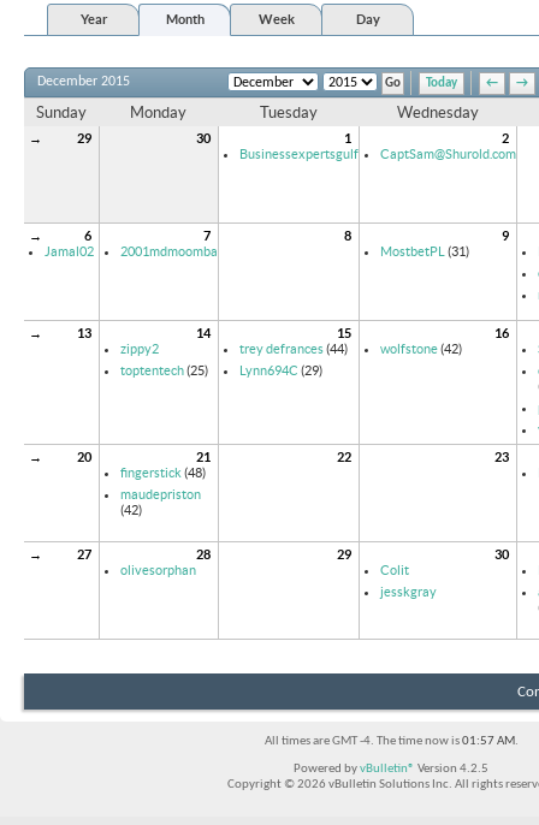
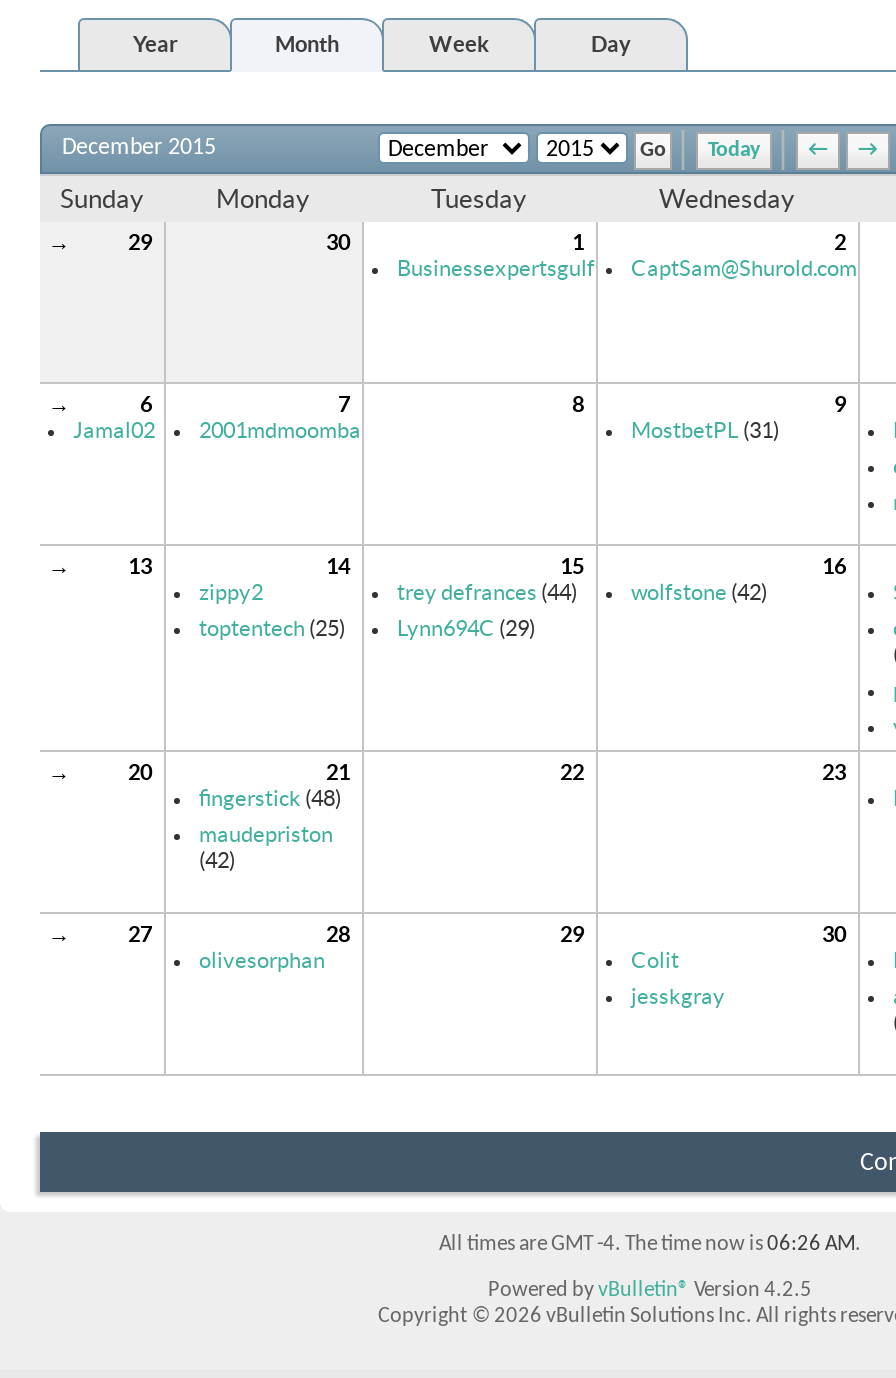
[264,735,518,748] All times are GMT -4. The time now is 01:57 AM. -> [439,1235,861,1257] All times are GMT -4. The time now is 06:26 AM.

